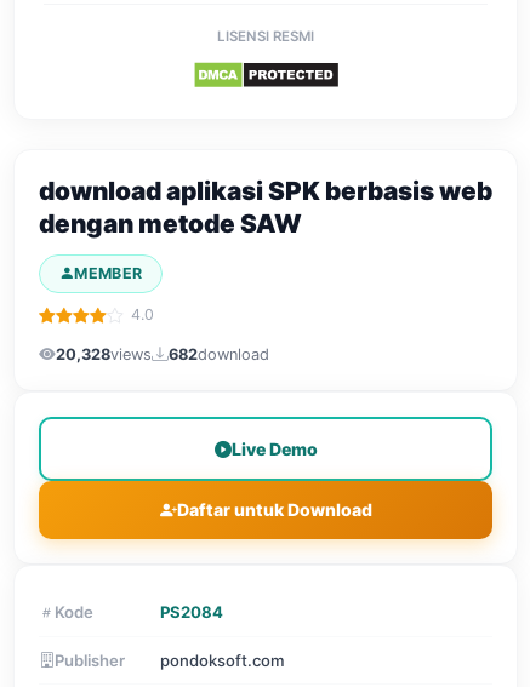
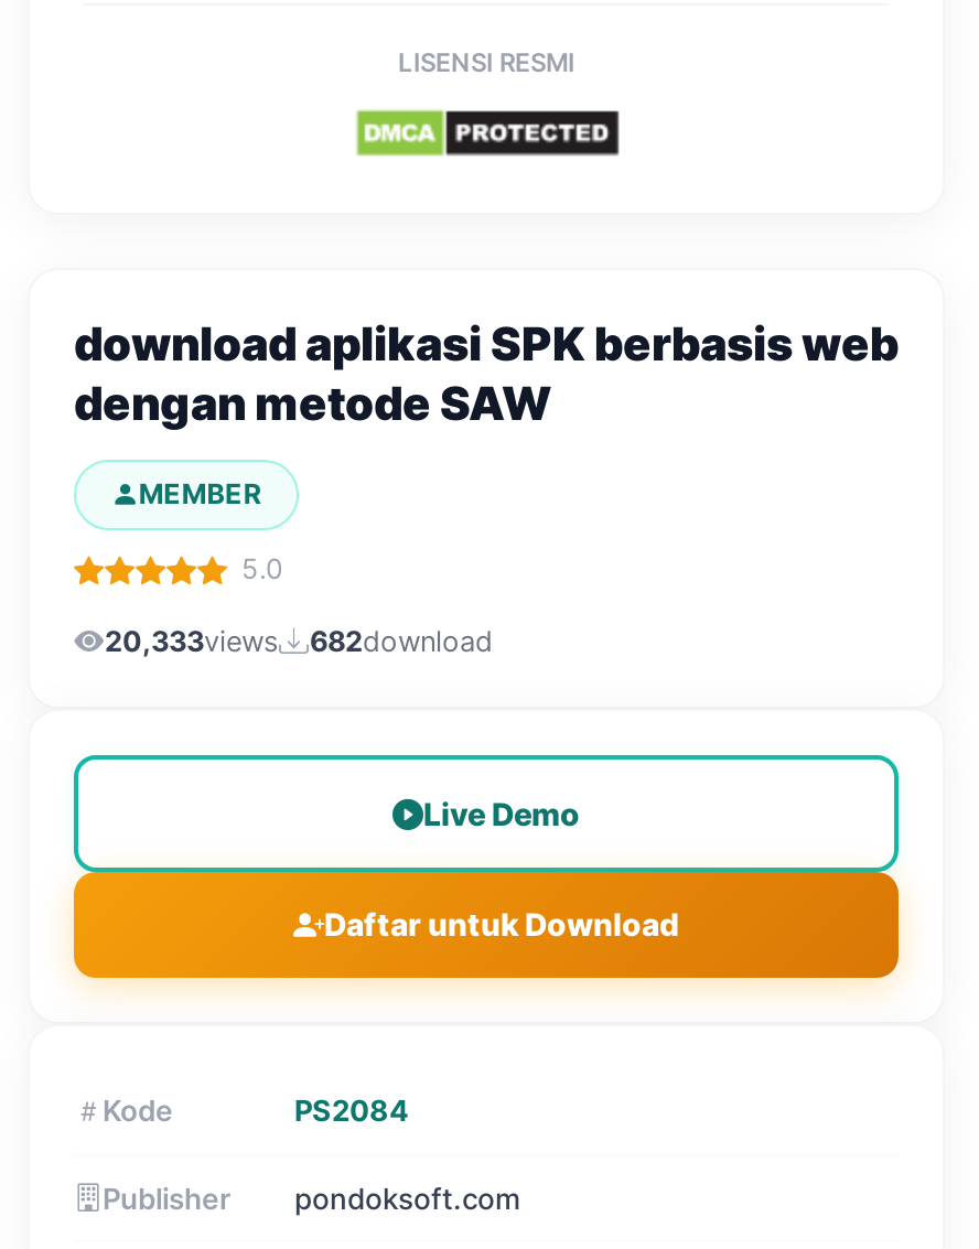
[131,306,154,324] 4.0 -> [241,553,283,586] 5.0
[56,345,269,363] 20,328views 682download -> [105,625,493,658] 20,333views 682download

